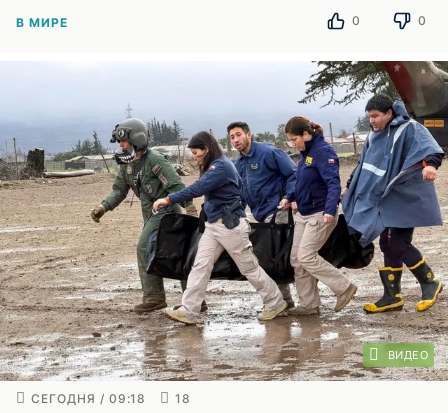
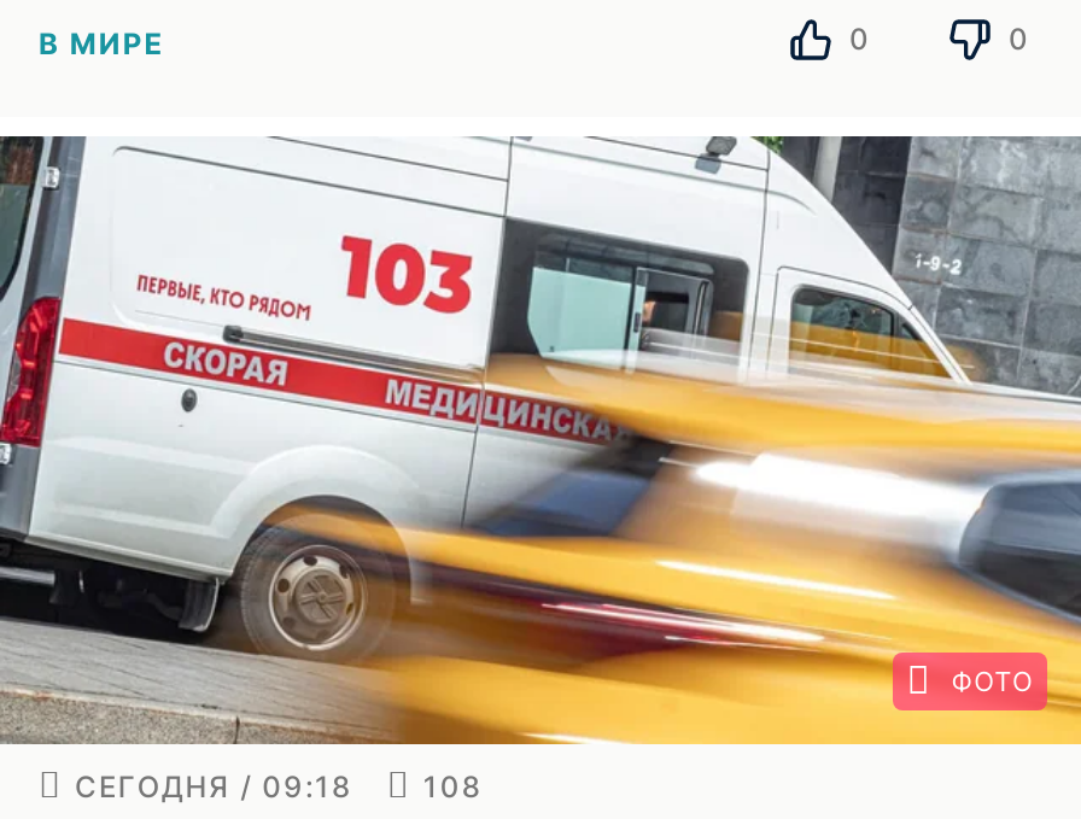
[3,60,445,382] [image] | ВИДЕО -> [7,133,1074,745] [image] | ФОТО
[31,391,191,406] СЕГОДНЯ / 09:18 18 -> [75,769,483,805] СЕГОДНЯ / 09:18 108

